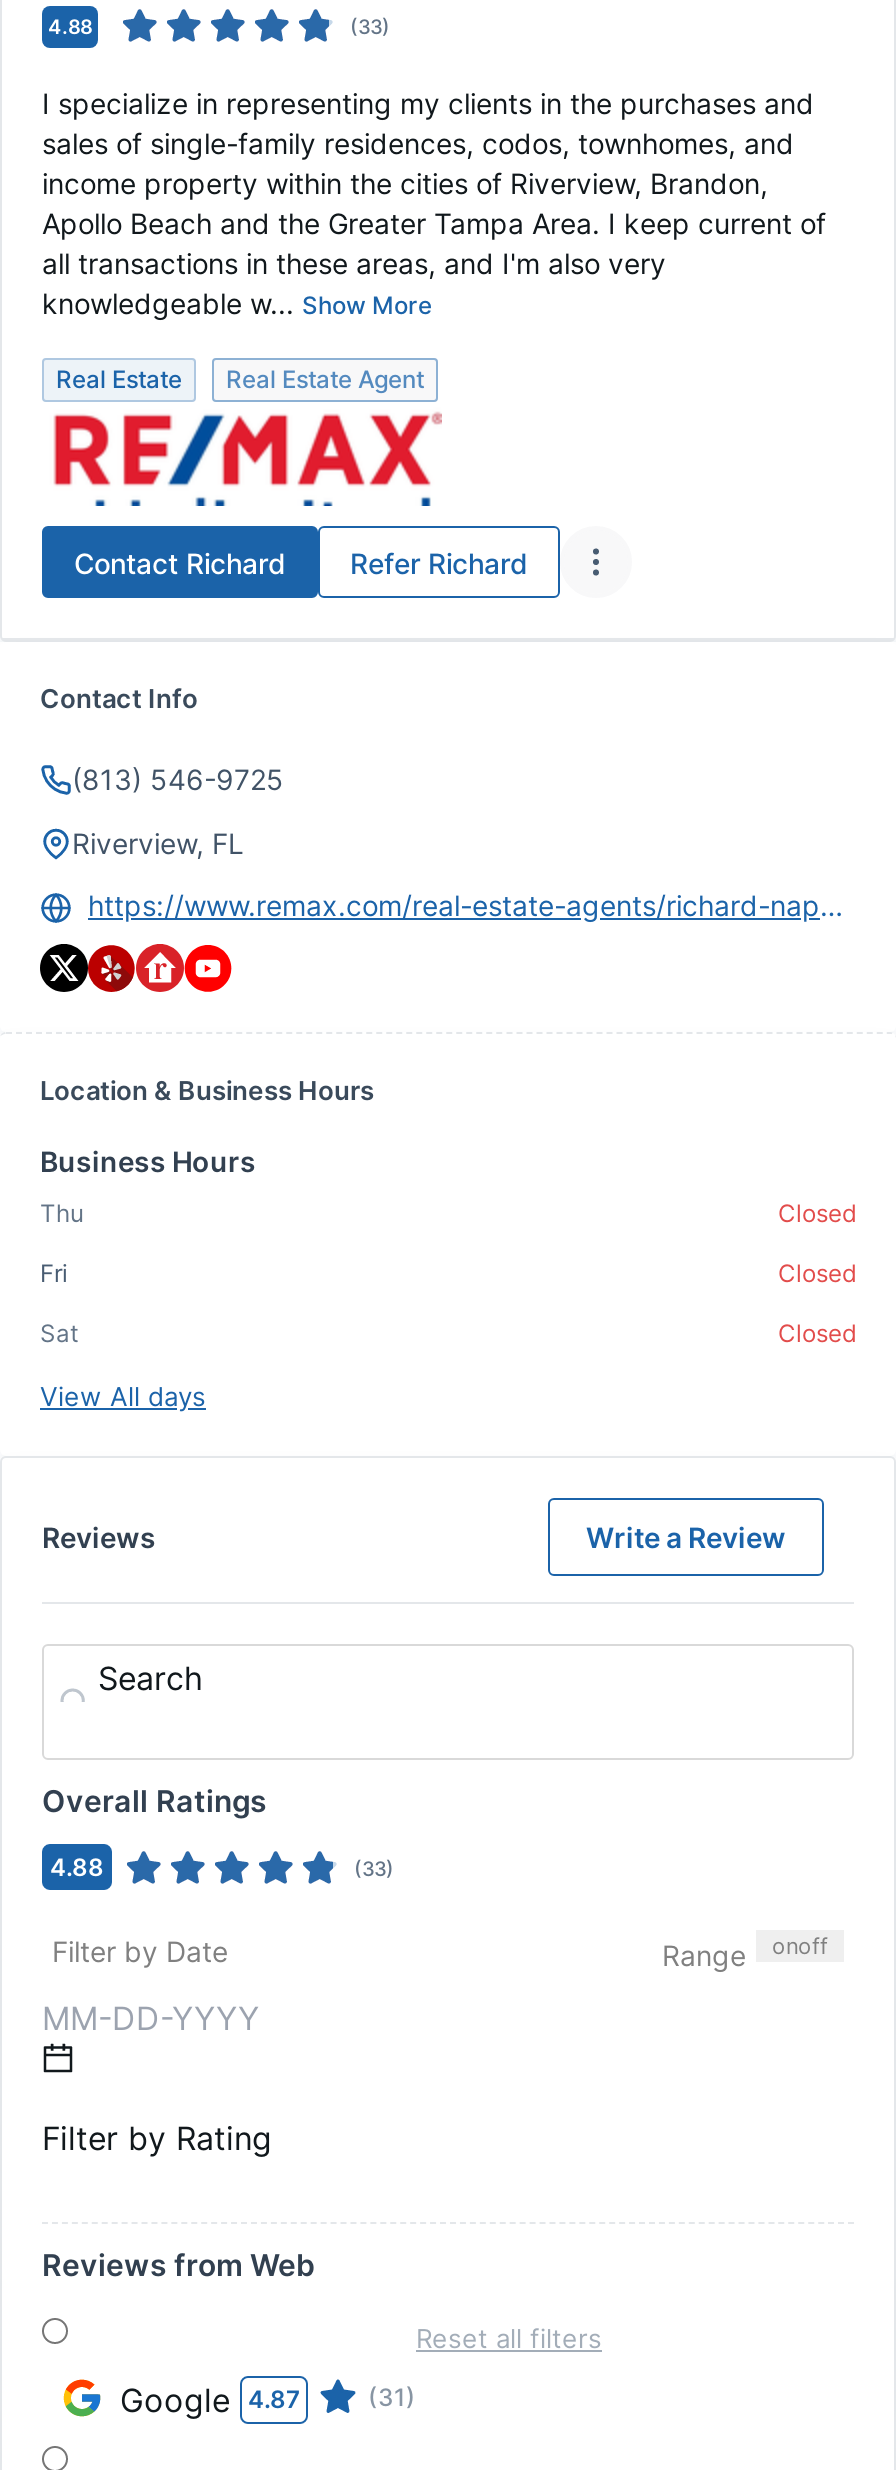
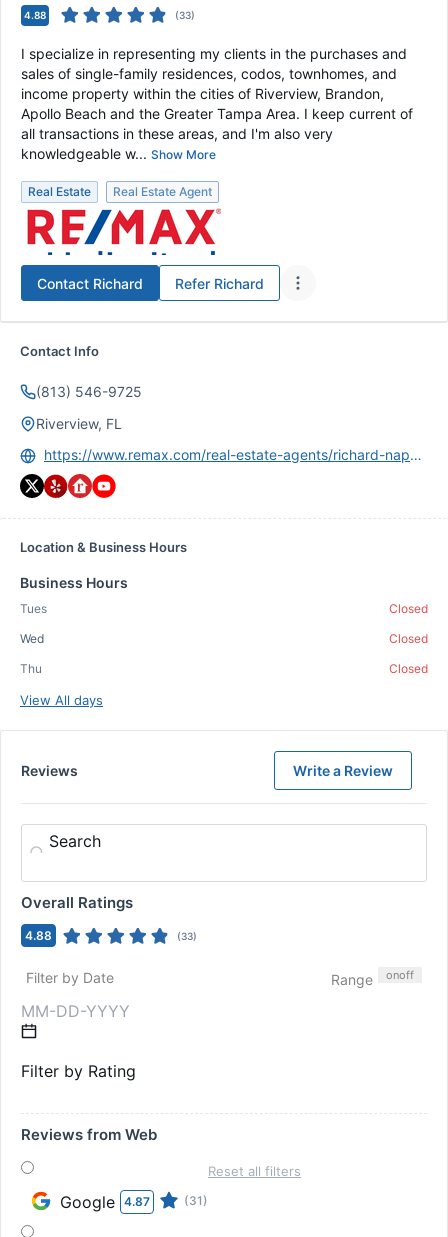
moved [40,1198,84,1228] -> [20,661,42,676]: Thu
none -> [20,601,47,616] Tues
[40,1258,68,1288] Fri -> [20,631,44,646] Wed
[40,1318,78,1348] Sat -> none

